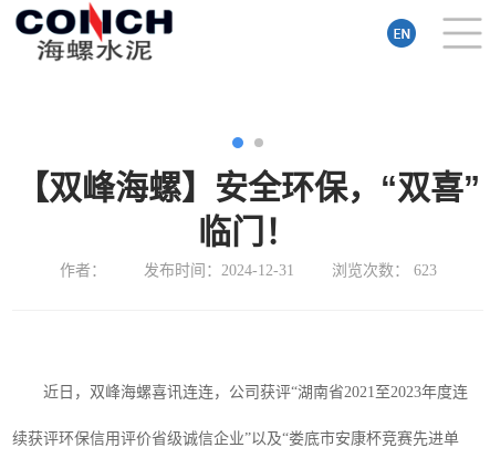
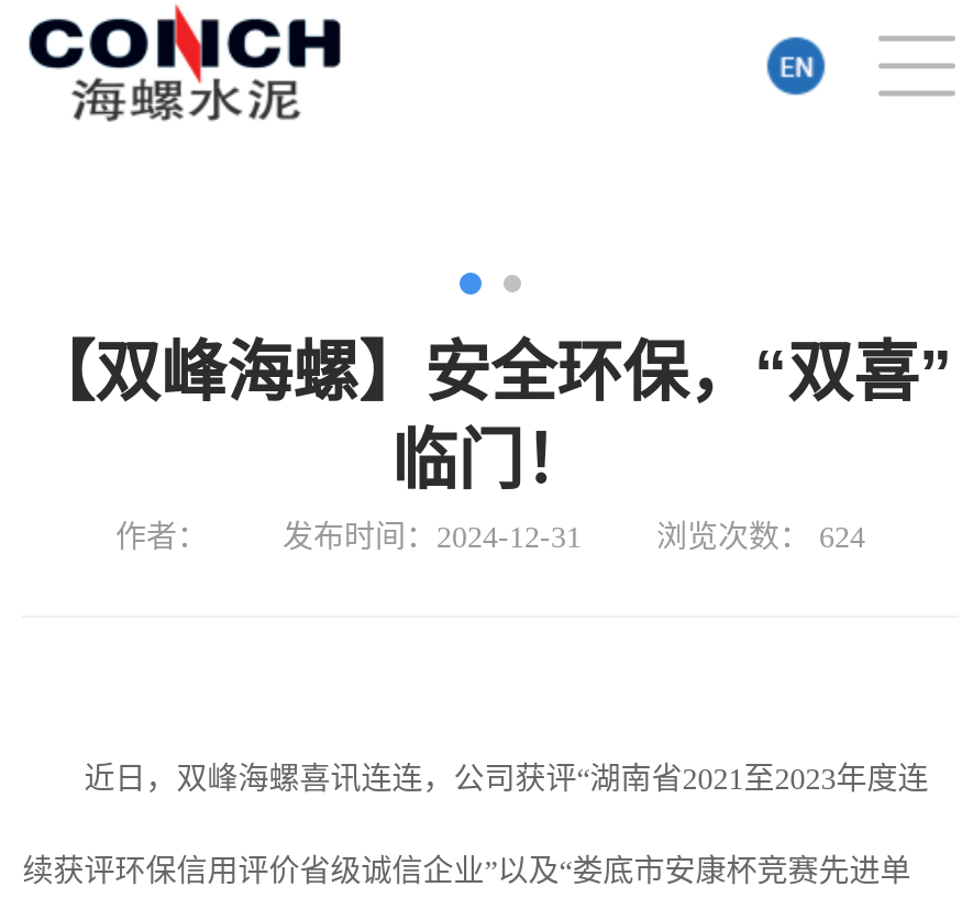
[331,262,436,279] 浏览次数：623 -> [656,521,865,554] 浏览次数：624

